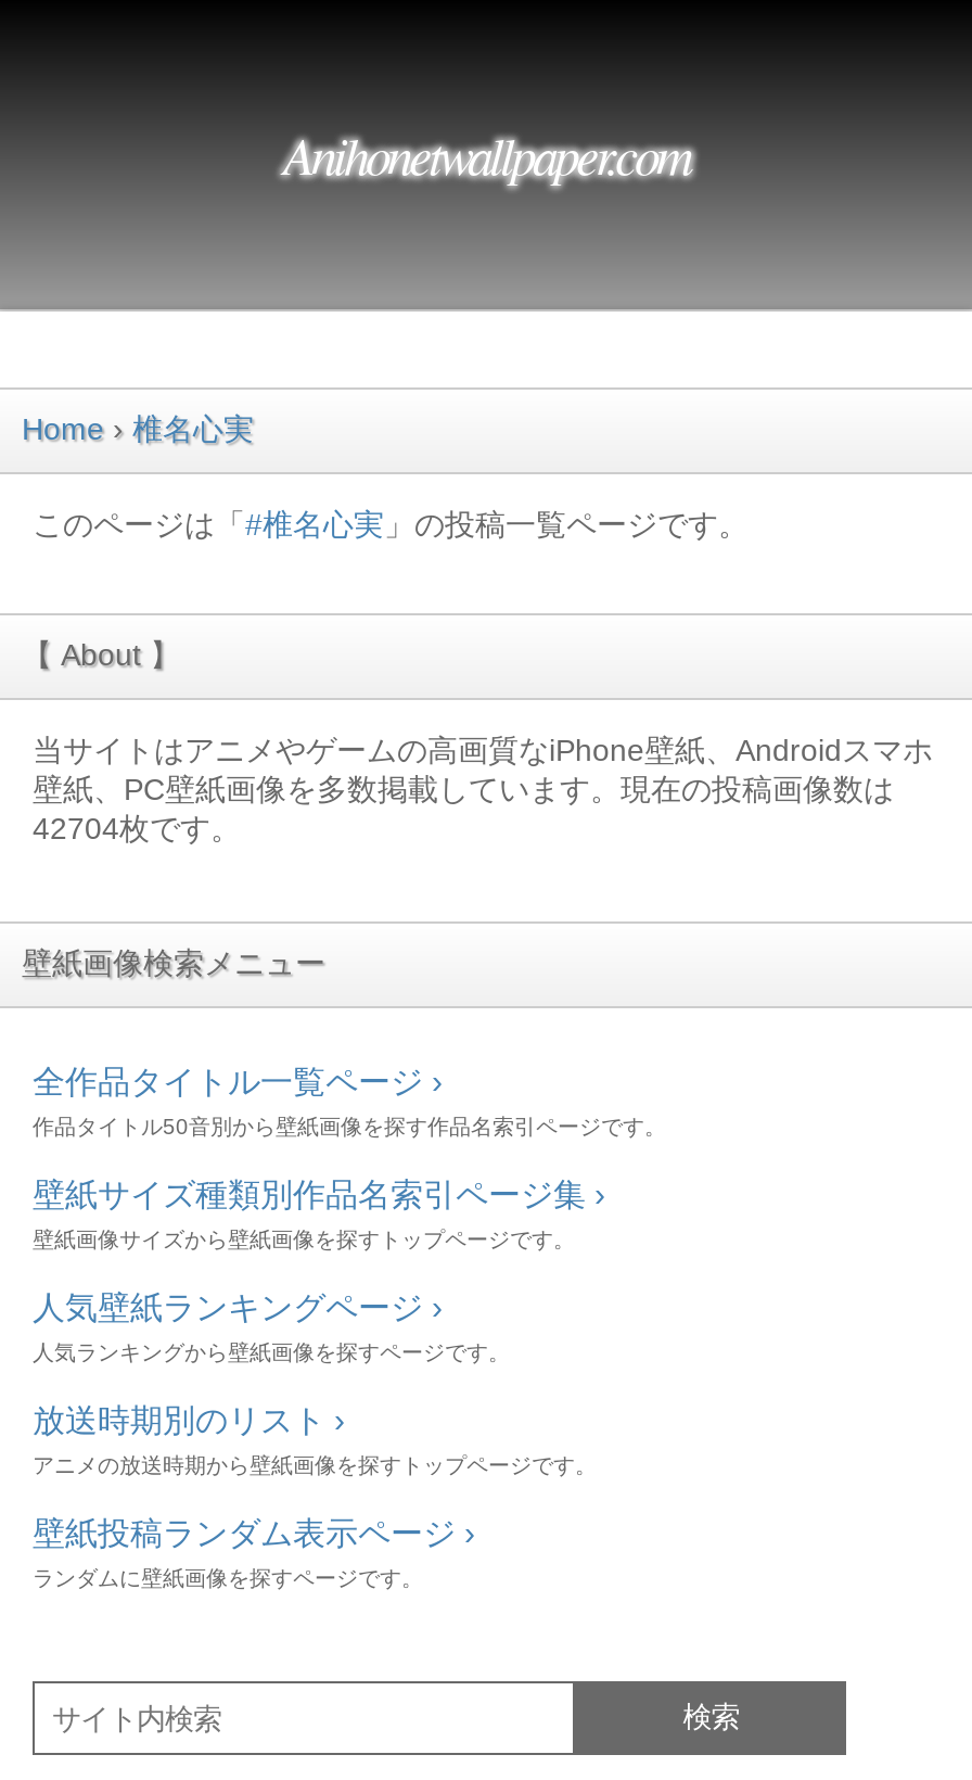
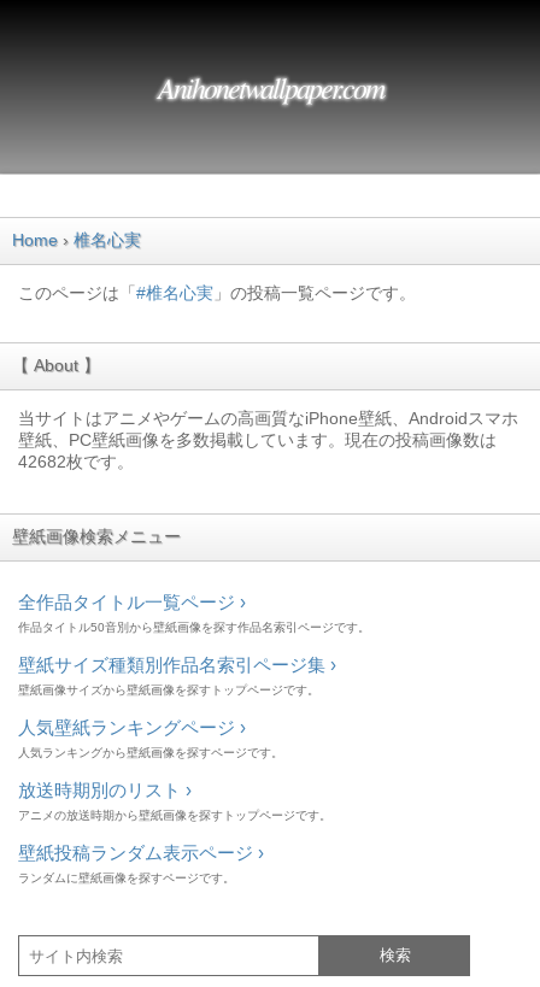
[33,811,241,846] 42704枚です。 -> [18,452,134,471] 42682枚です。

